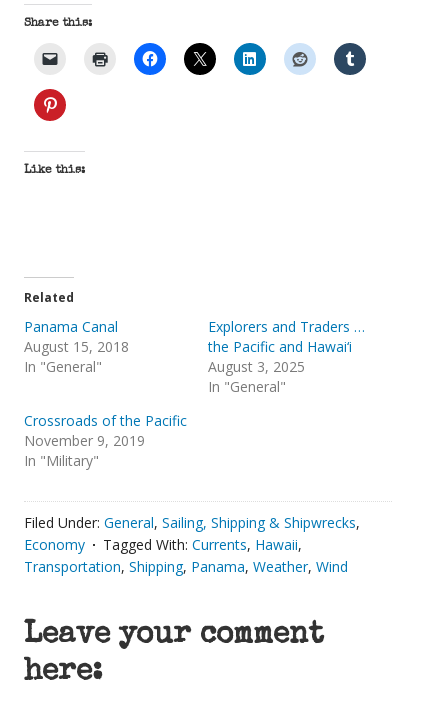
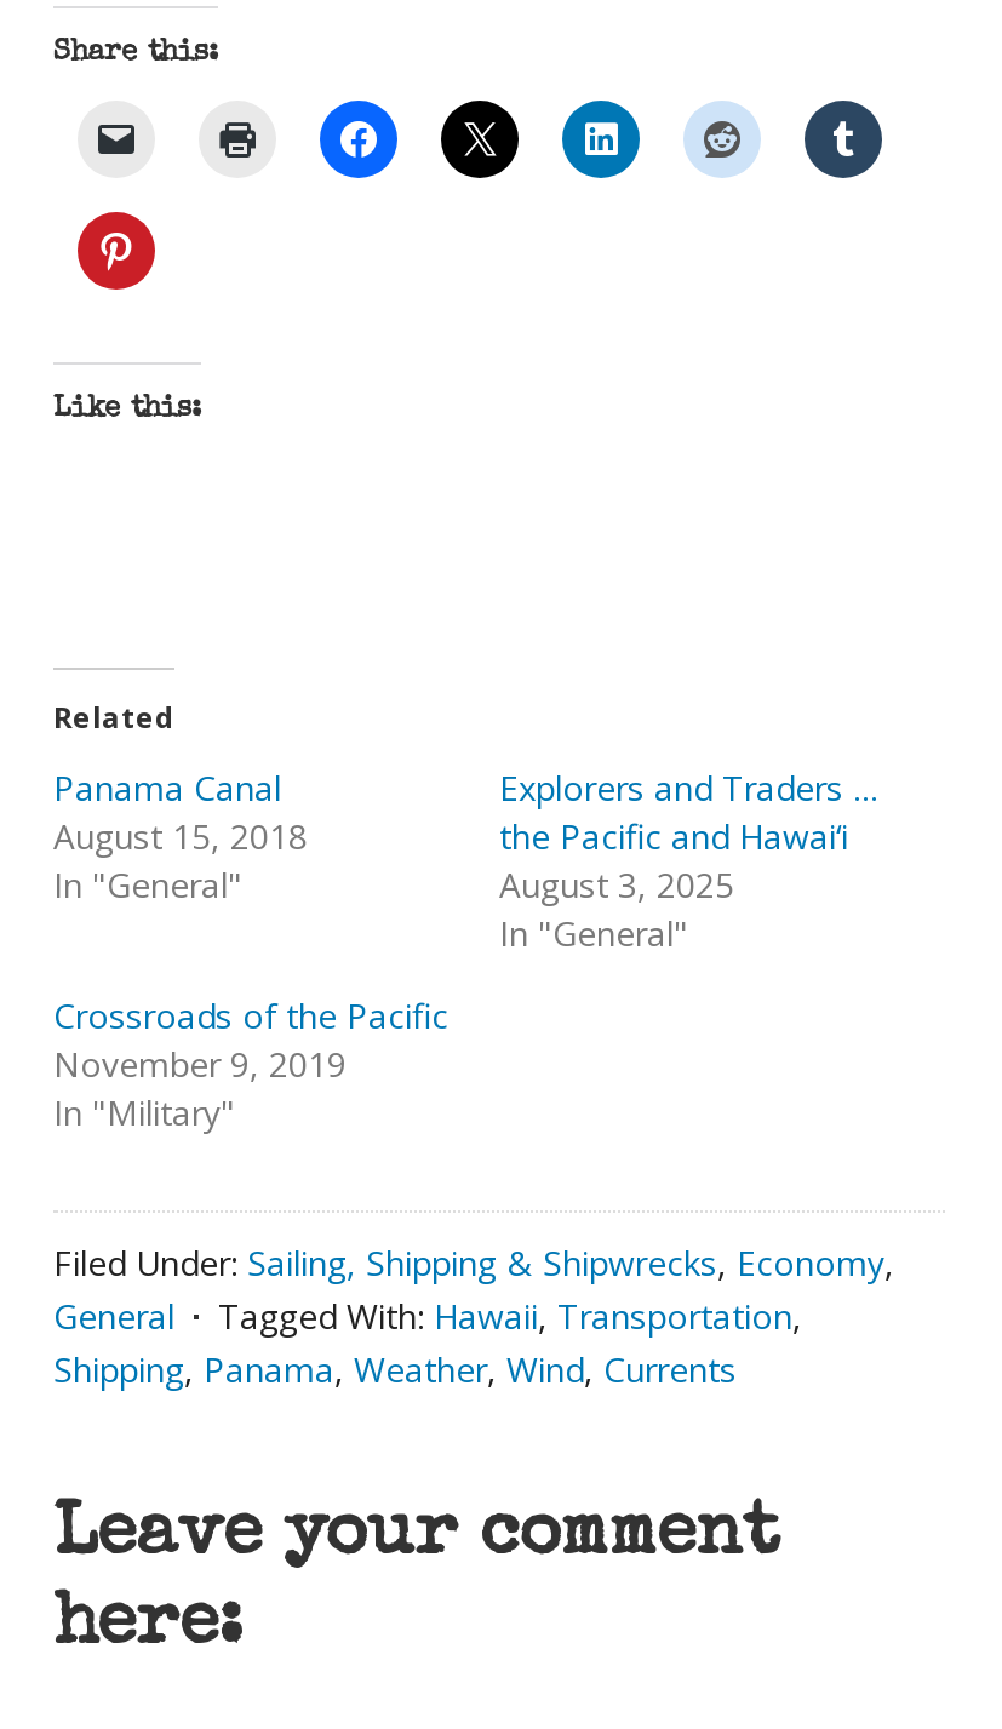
[24,513,360,576] Filed Under: General, Sailing, Shipping & Shipwrecks, | Economy | Tagged With: Currents, Hawaii, | Transportation, Shipping, Panama, Weather, Wind -> [53,1240,894,1392] Filed Under: Sailing, Shipping & Shipwrecks, Economy, | General | Tagged With: Hawaii, Transportation, | Shipping, Panama, Weather, Wind, Currents

